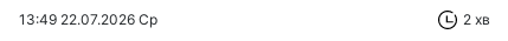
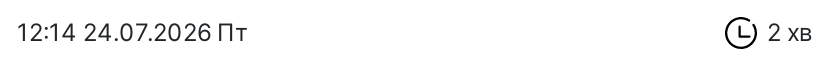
[19,10,157,28] 13:49 22.07.2026 Ср -> [17,17,247,47] 12:14 24.07.2026 Пт

